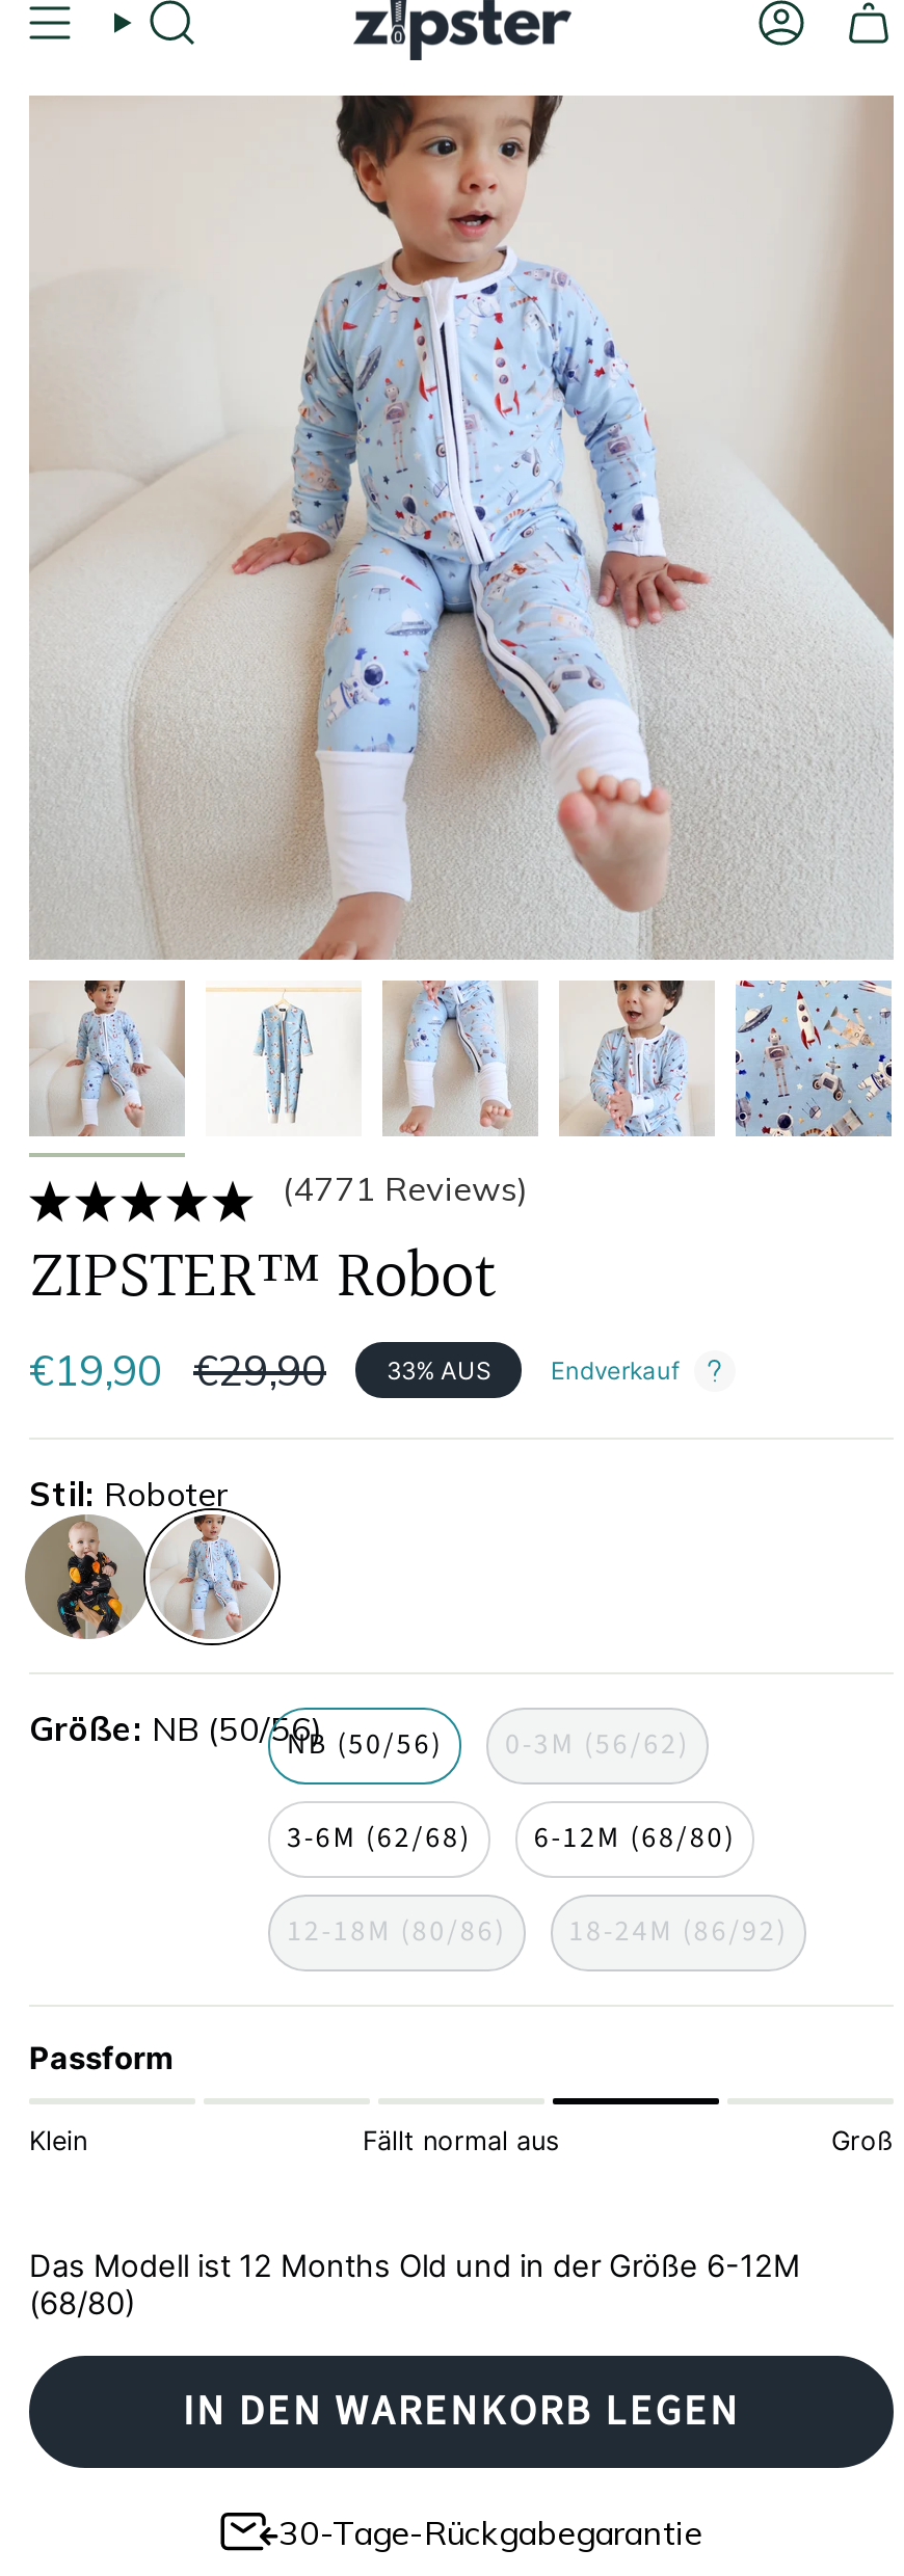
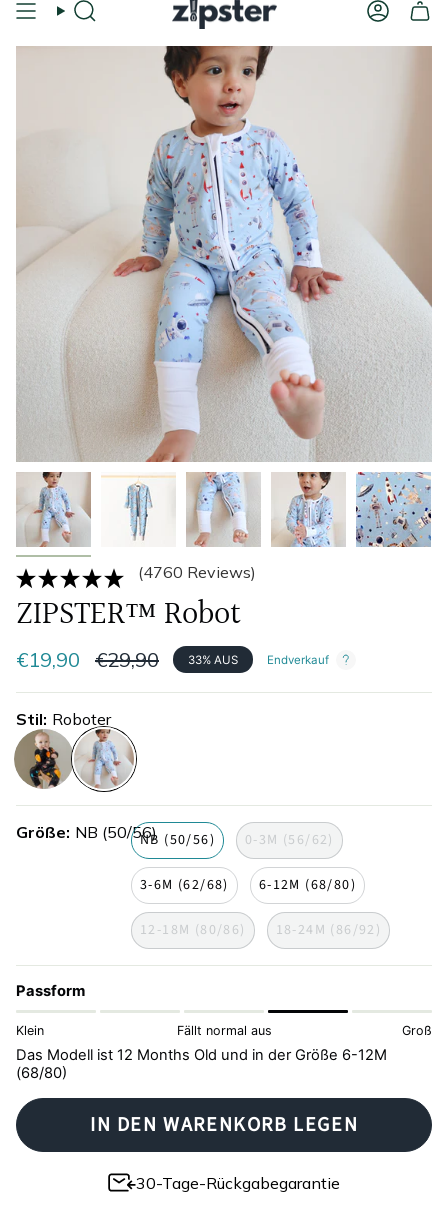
[283,1168,528,1209] (4771 Reviews) -> [138,562,256,582] (4760 Reviews)

